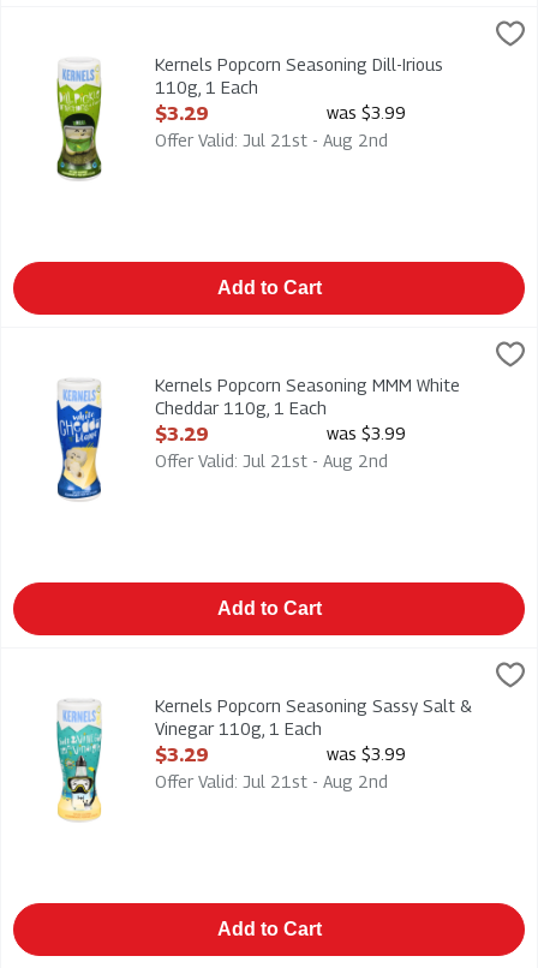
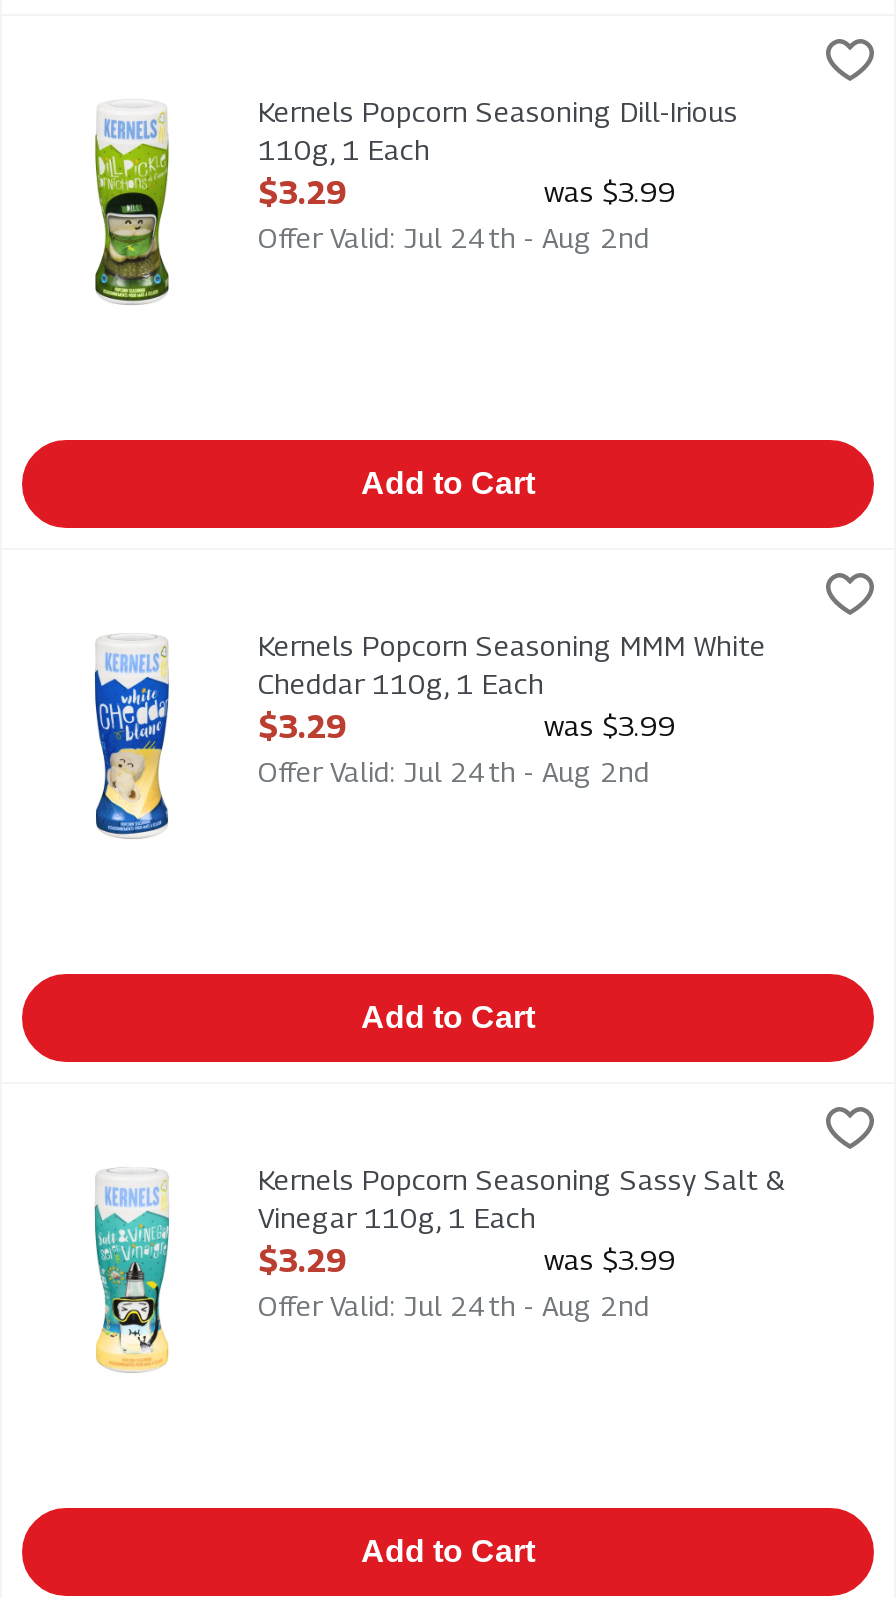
[155,130,388,150] Offer Valid: Jul 21st - Aug 2nd -> [258,220,650,254] Offer Valid: Jul 24th - Aug 2nd
[155,450,388,471] Offer Valid: Jul 21st - Aug 2nd -> [258,754,650,788] Offer Valid: Jul 24th - Aug 2nd
[155,771,388,791] Offer Valid: Jul 21st - Aug 2nd -> [258,1288,650,1322] Offer Valid: Jul 24th - Aug 2nd

